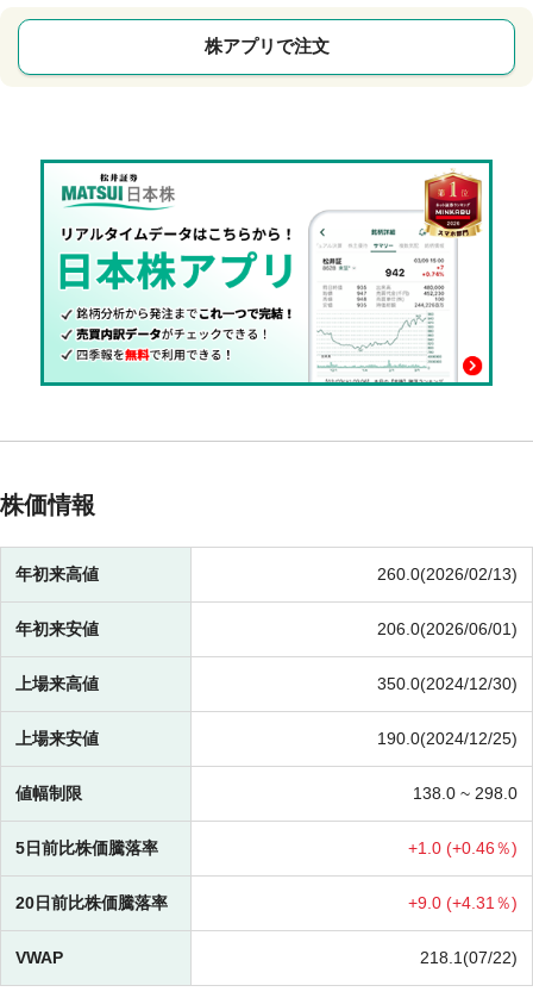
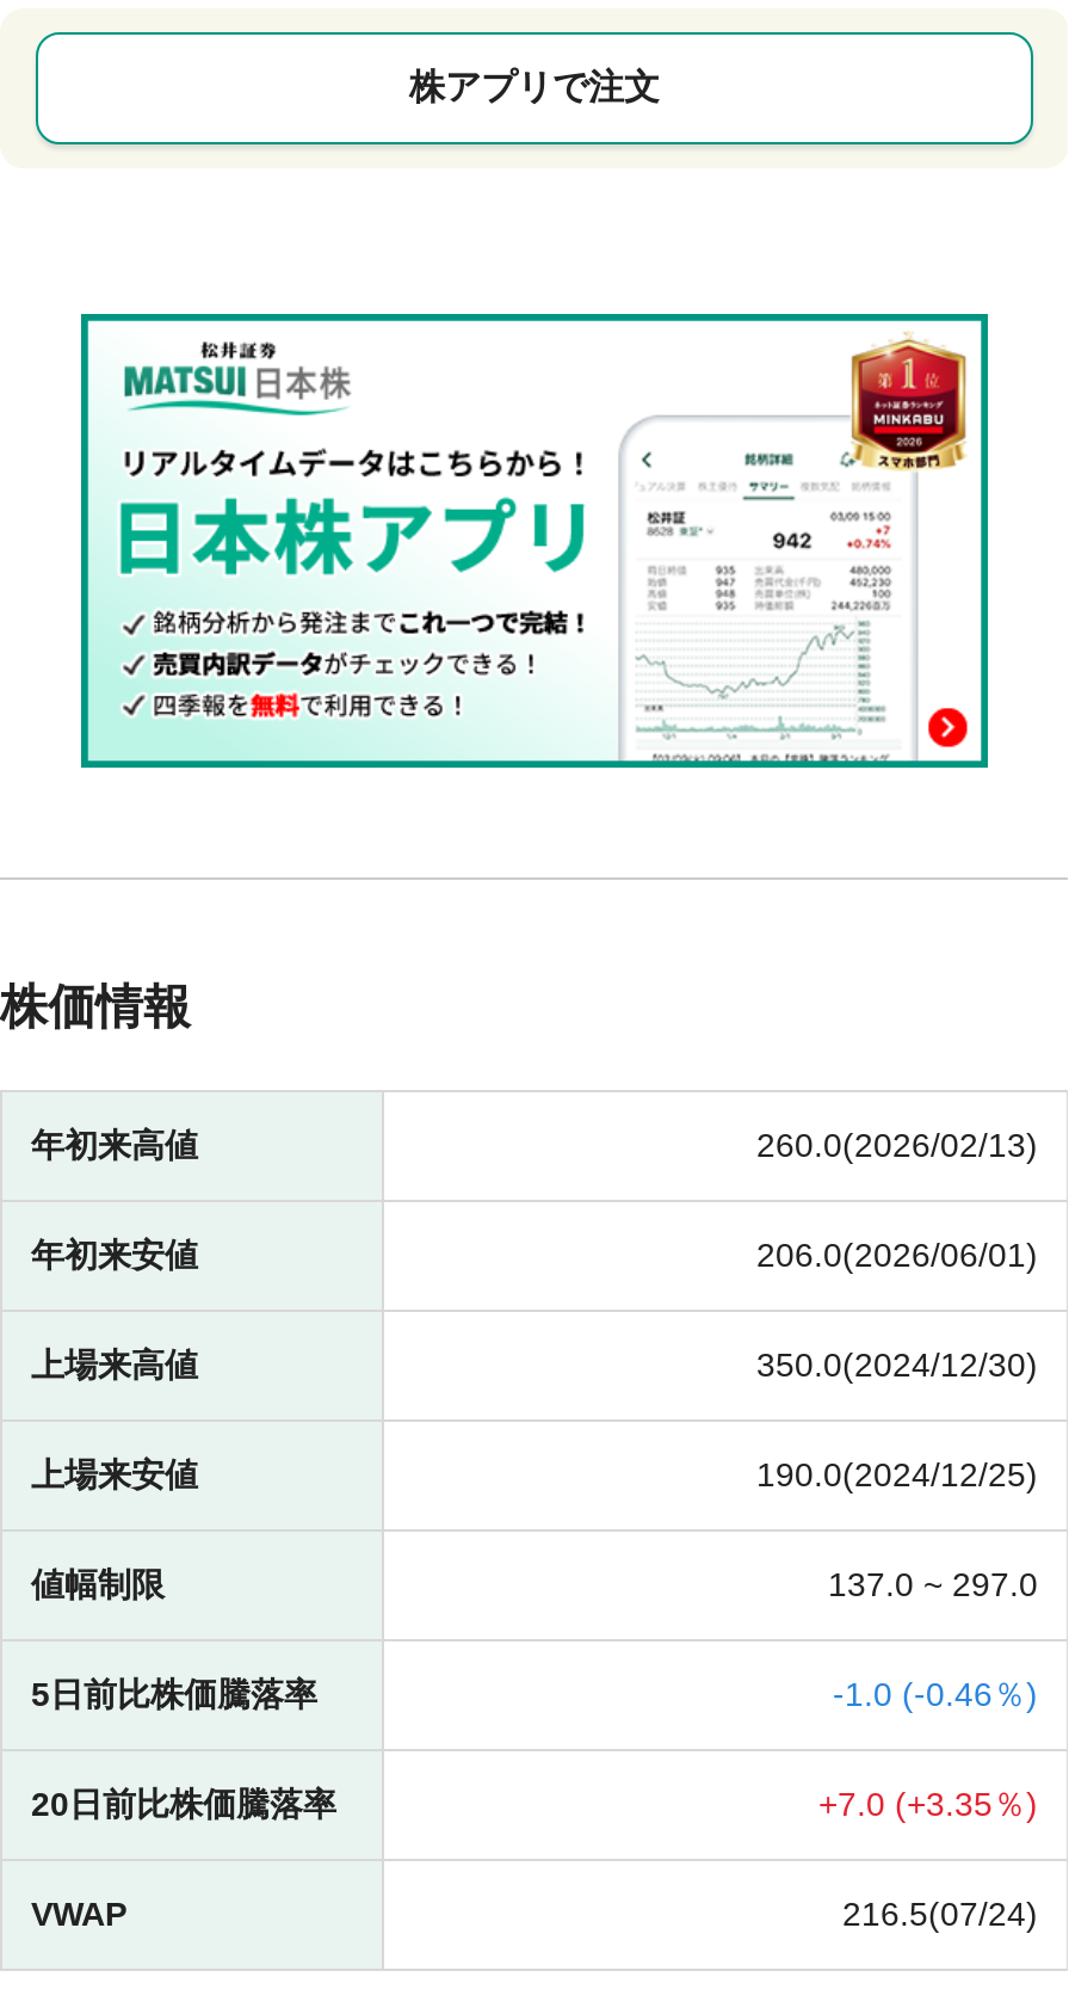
[413,784,518,803] 138.0 ~ 298.0 -> [828,1566,1038,1604] 137.0 ~ 297.0
[408,839,518,858] +1.0 (+0.46％) -> [833,1676,1038,1714] -1.0 (-0.46％)
[408,894,518,913] +9.0 (+4.31％) -> [818,1786,1038,1824] +7.0 (+3.35％)
[420,948,518,968] 218.1(07/22) -> [842,1896,1038,1934] 216.5(07/24)

